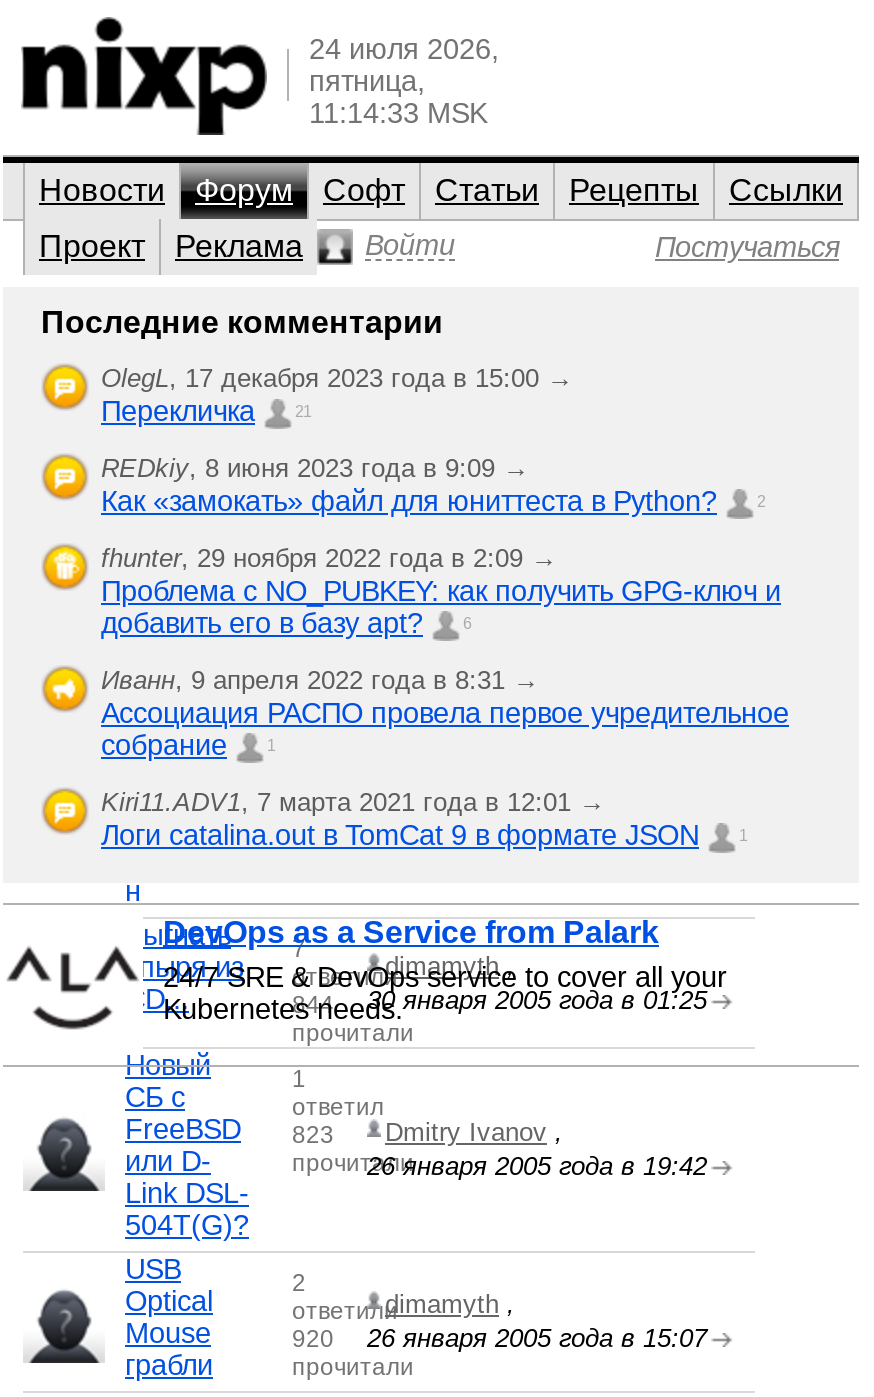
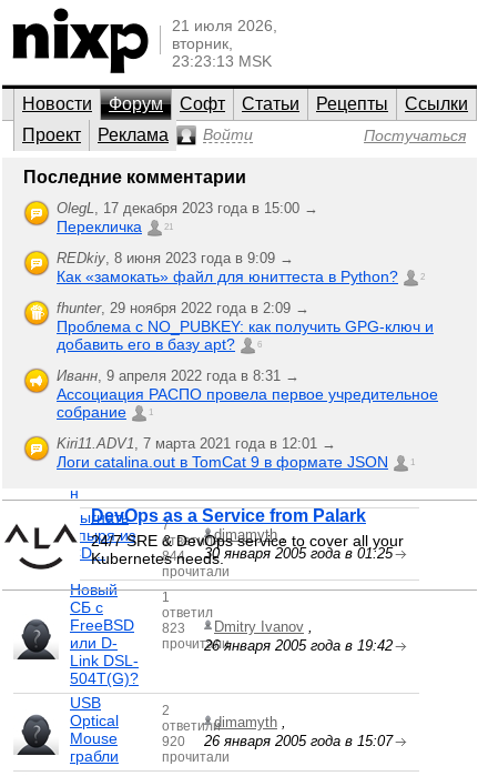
[309,33,499,129] 24 июля 2026, | пятница, | 11:14:33 MSK -> [172,17,277,70] 21 июля 2026, | вторник, | 23:23:13 MSK

